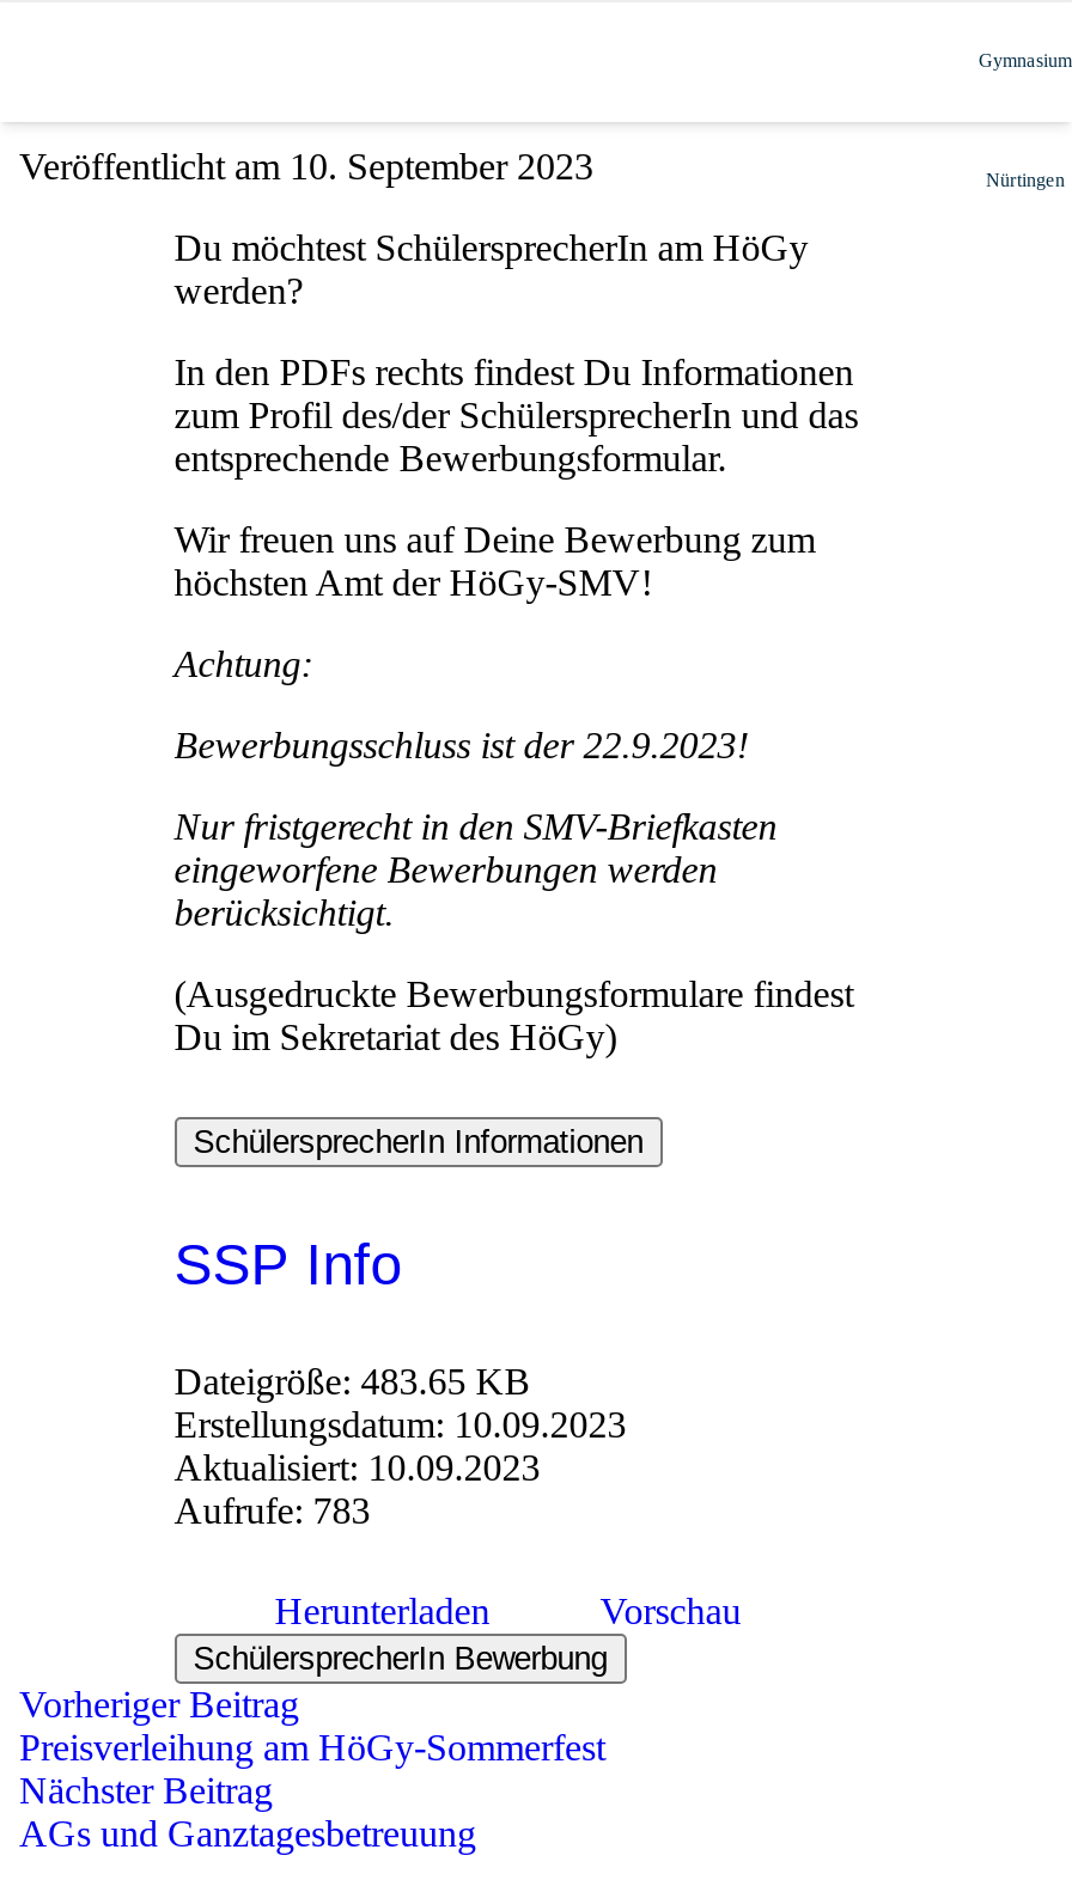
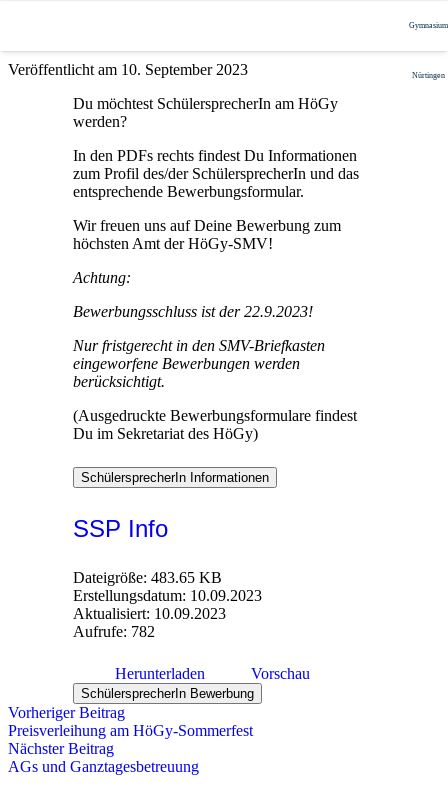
[174,1489,370,1530] Aufrufe: 783 -> [73,623,155,640] Aufrufe: 782

